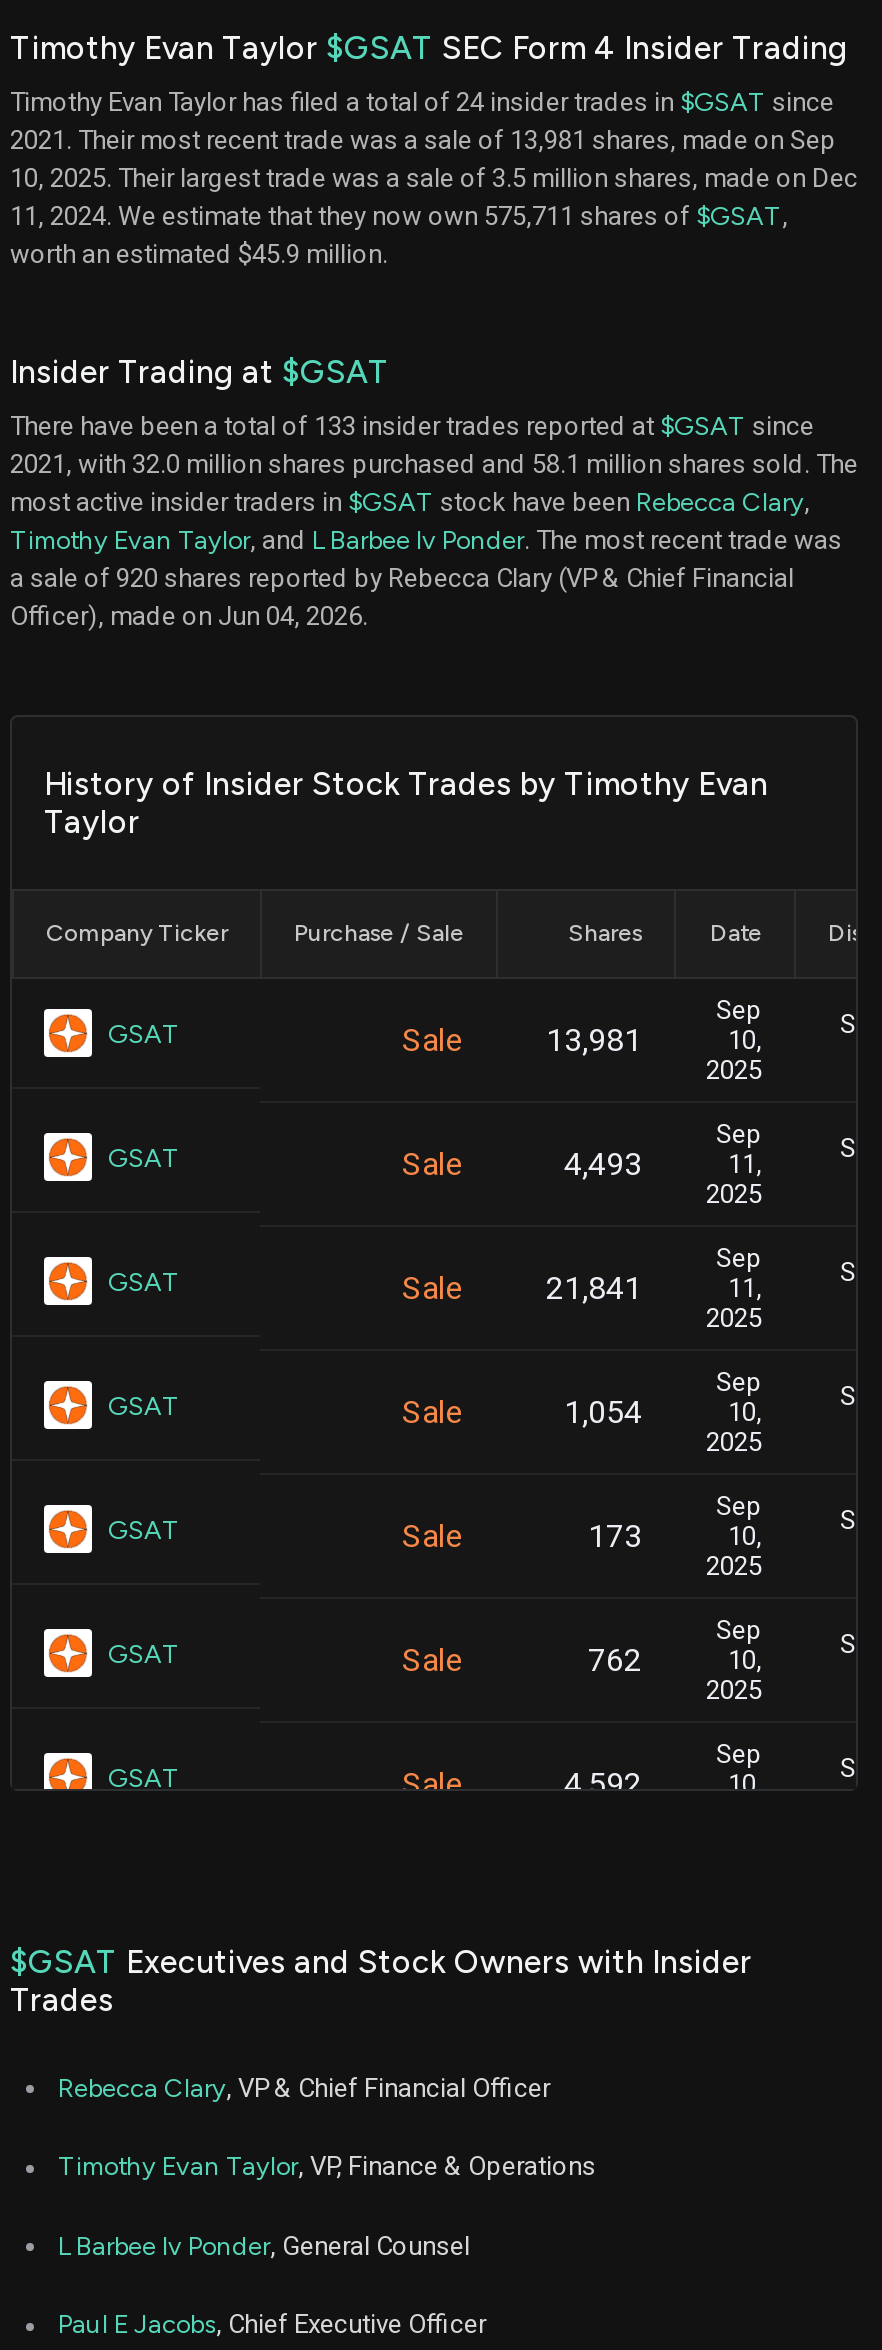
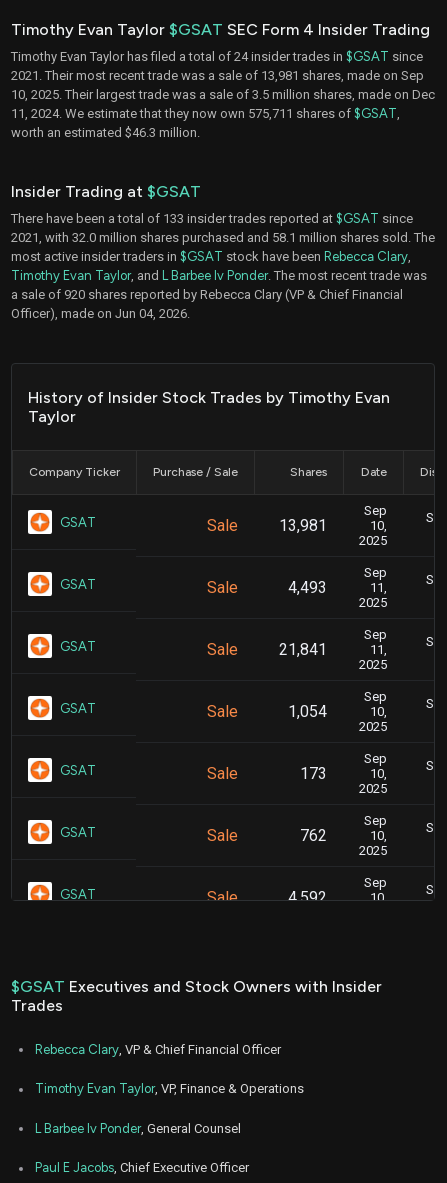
[10,238,388,268] worth an estimated $45.9 million. -> [11,125,200,140] worth an estimated $46.3 million.

